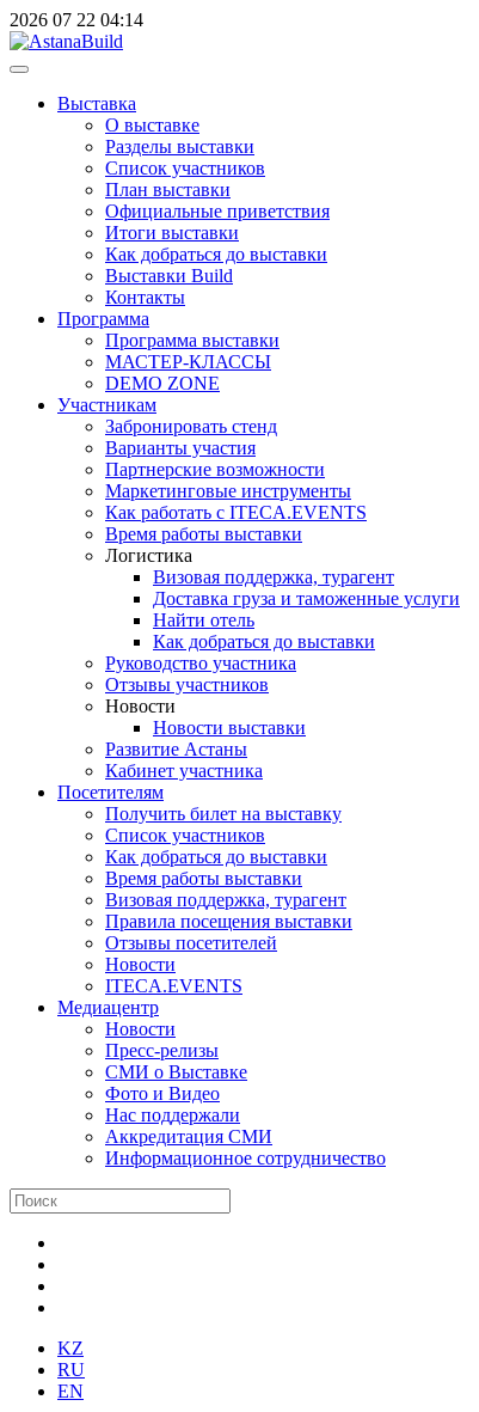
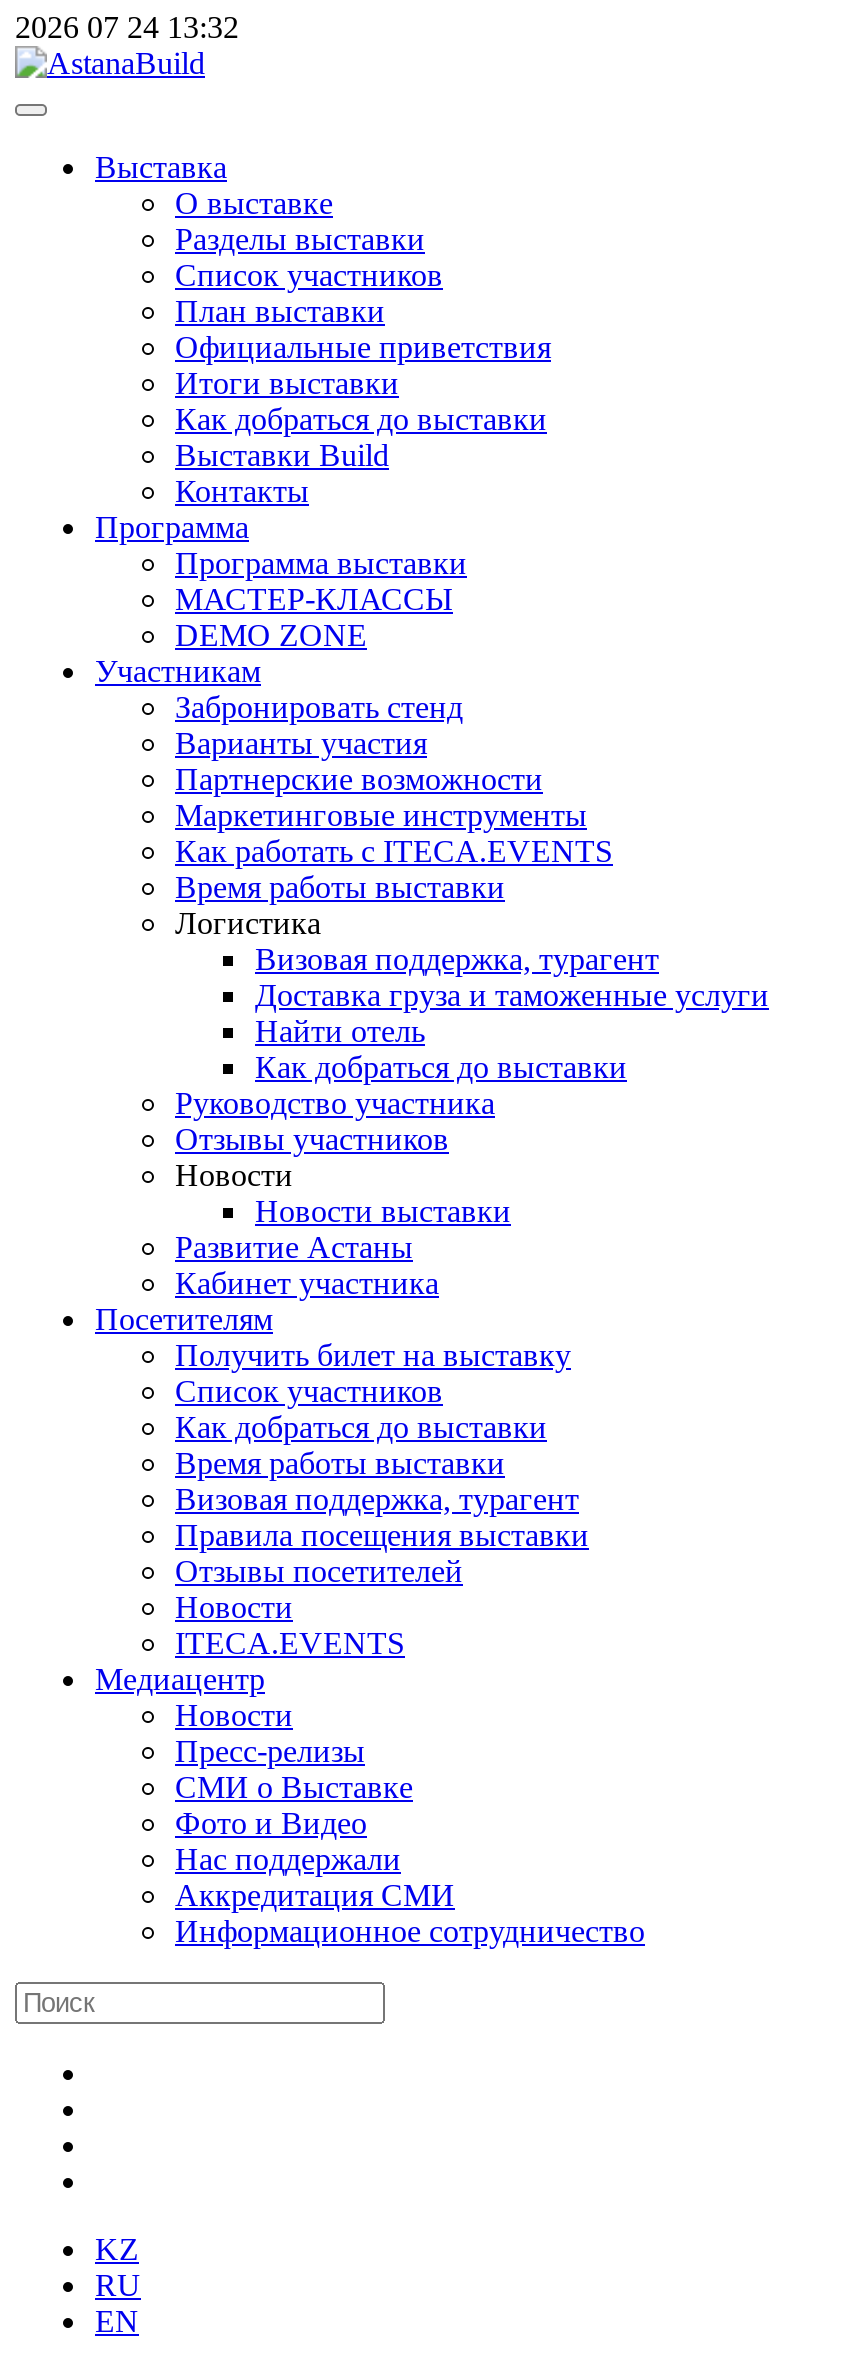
[10,10,143,30] 2026 07 22 04:14 -> [15,10,239,44] 2026 07 24 13:32

